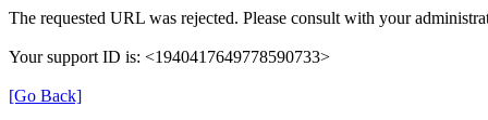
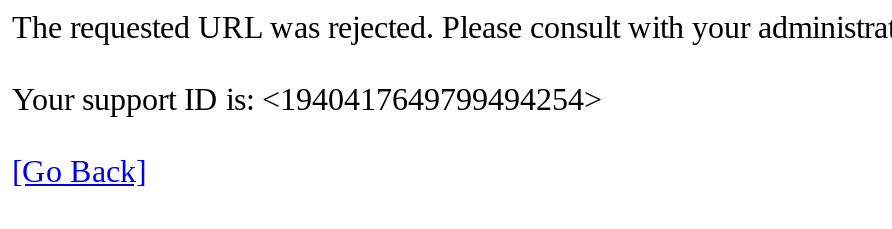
[9,48,330,66] Your support ID is: <1940417649778590733> -> [12,82,602,116] Your support ID is: <1940417649799494254>

